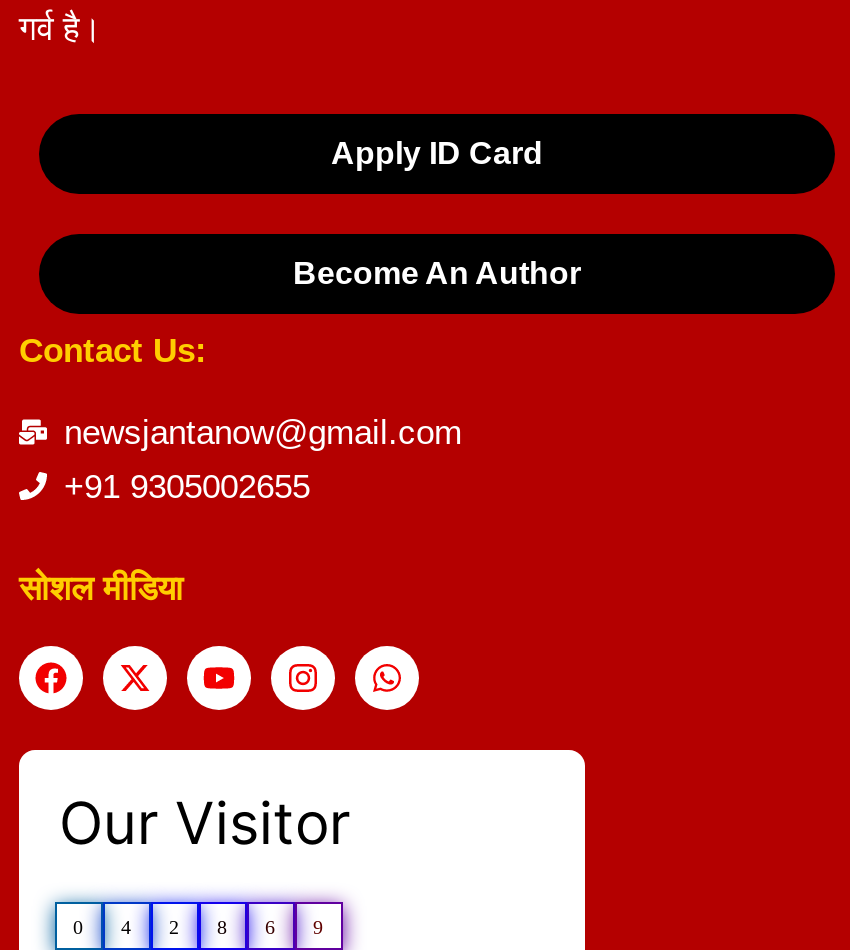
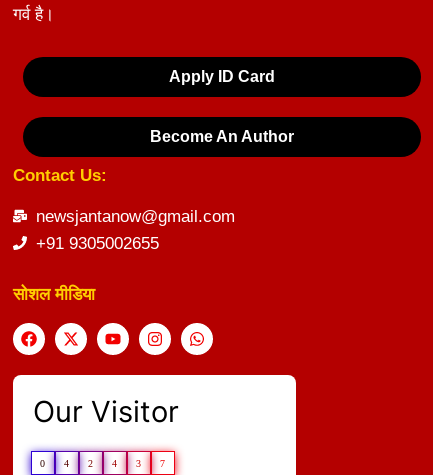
[217,915,227,937] 8 -> [112,458,117,469] 4
[265,915,275,937] 6 -> [136,458,141,469] 3
[313,915,323,937] 9 -> [160,458,165,469] 7

